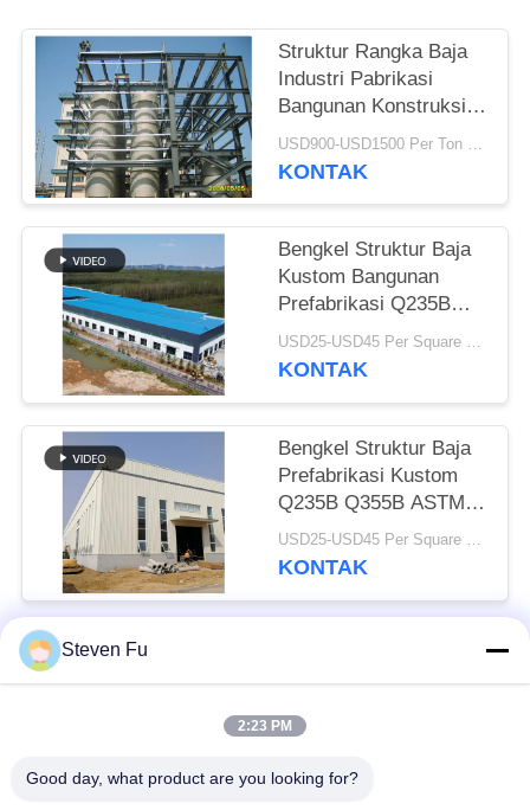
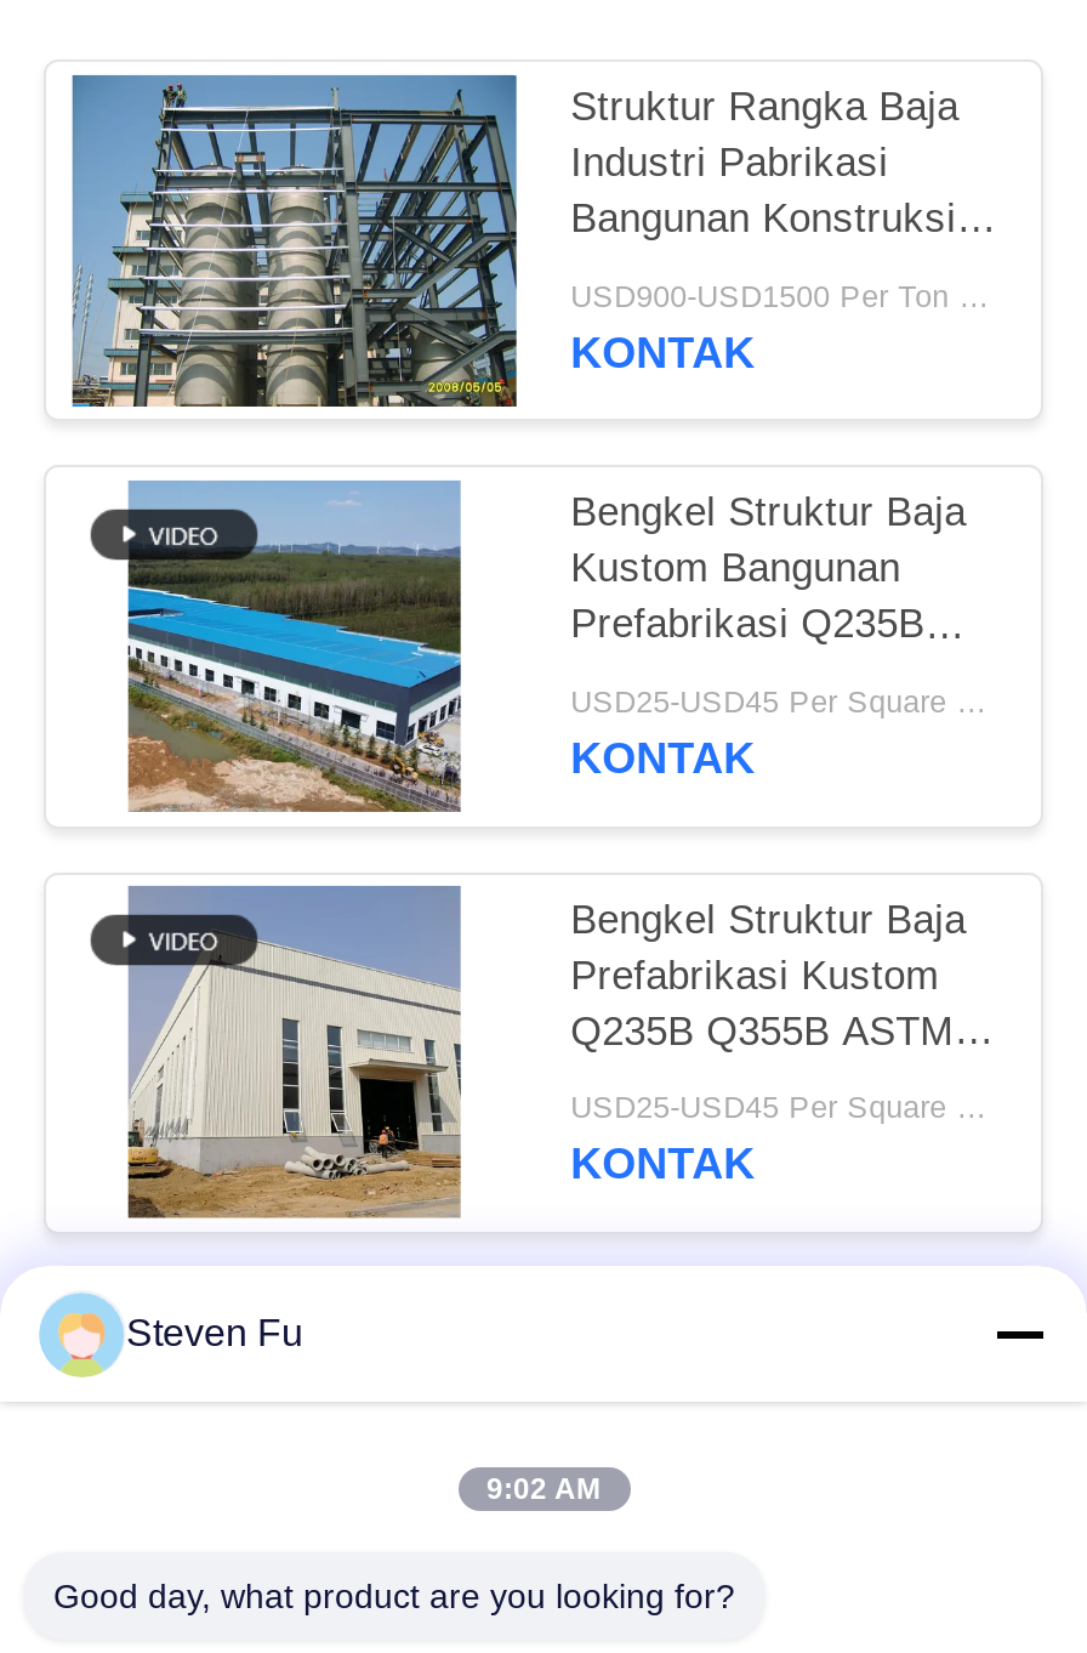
[238,718,292,734] 2:23 PM -> [486,1472,601,1506] 9:02 AM

